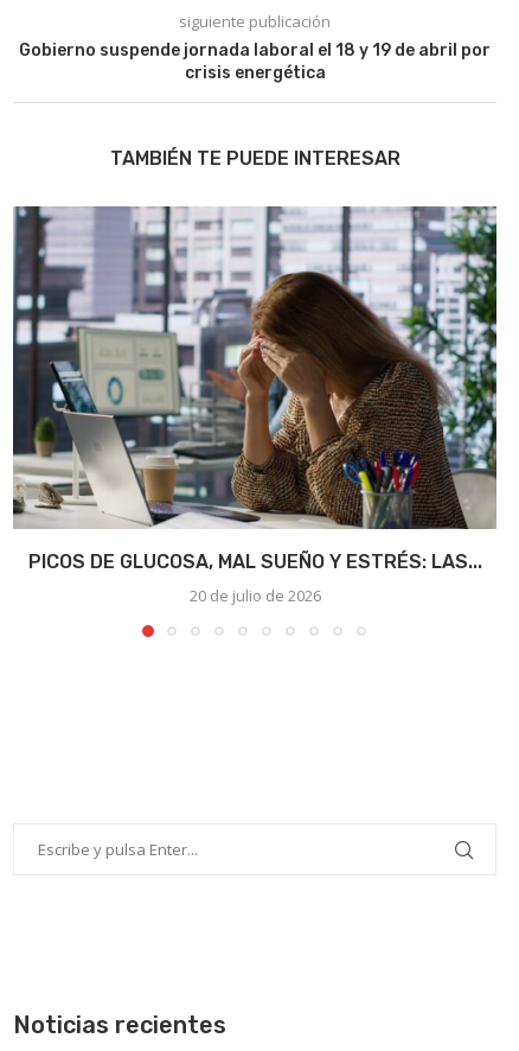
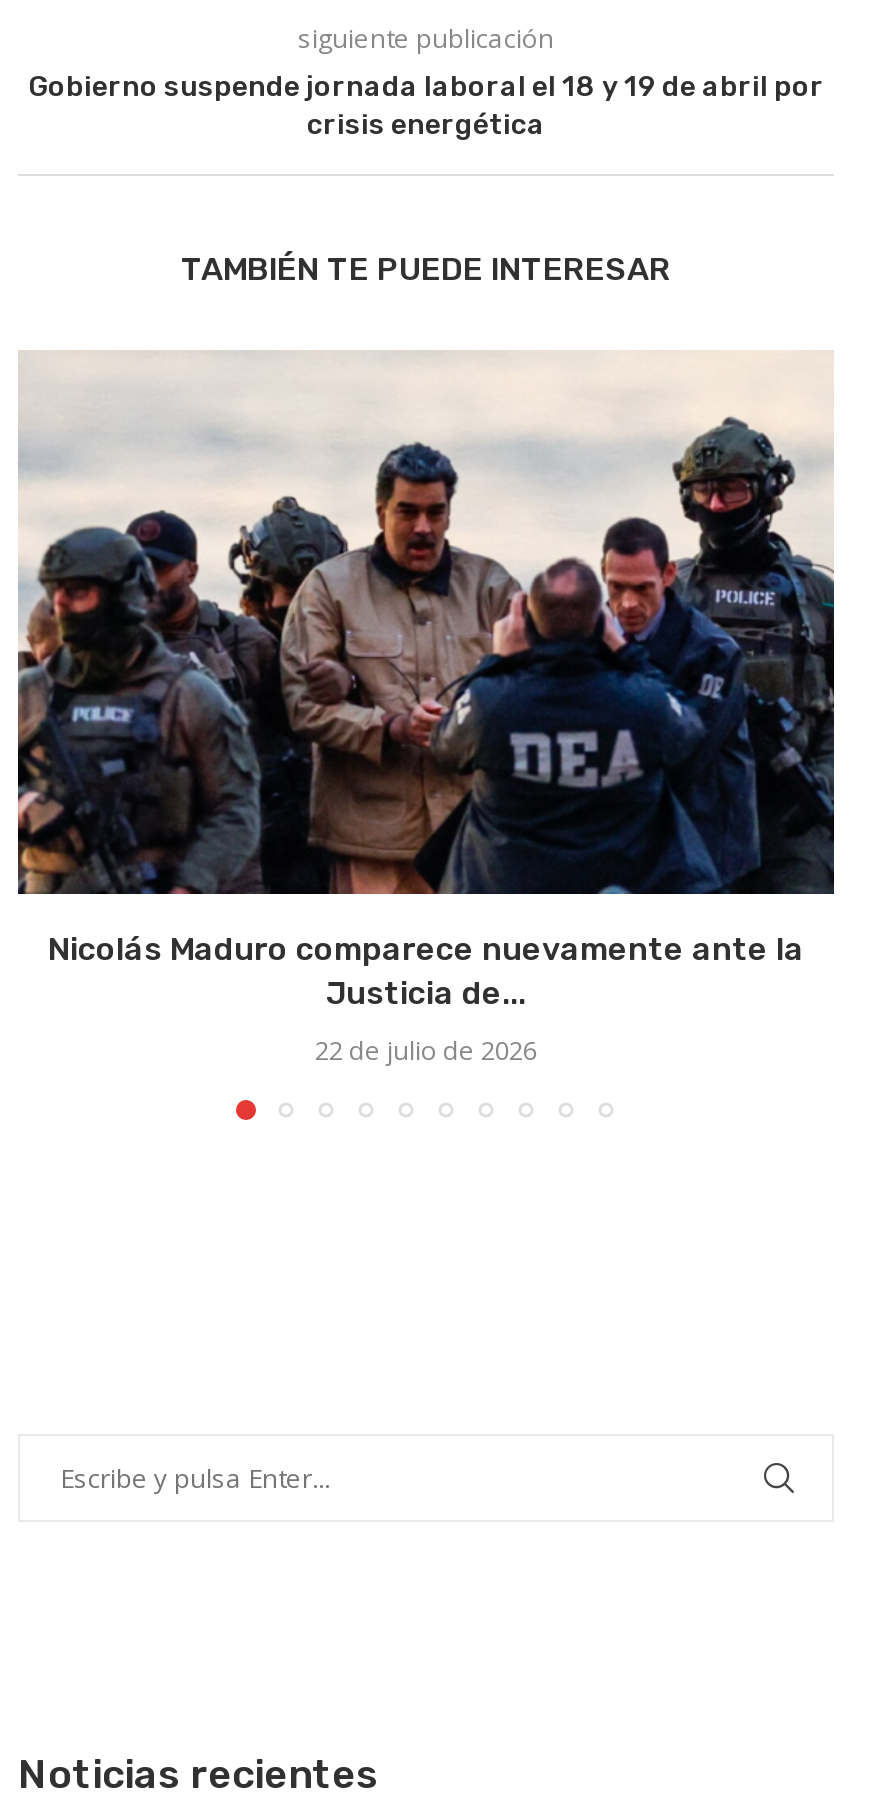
[12,205,498,573] [image] | PICOS DE GLUCOSA, MAL SUEÑO Y ESTRÉS: LAS... -> [18,352,834,1012] [image] | Nicolás Maduro comparece nuevamente ante la | Justicia de...
[189,585,321,606] 20 de julio de 2026 -> [315,1032,537,1068] 22 de julio de 2026

